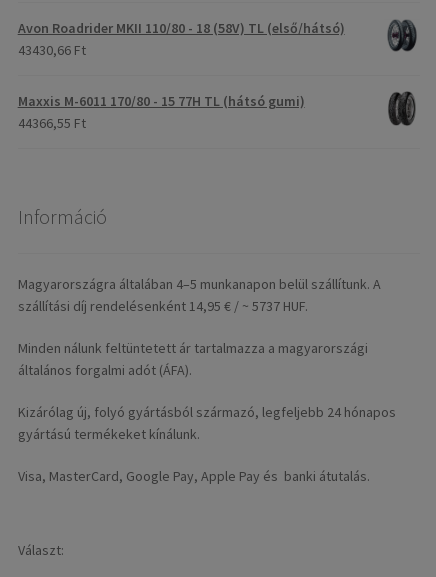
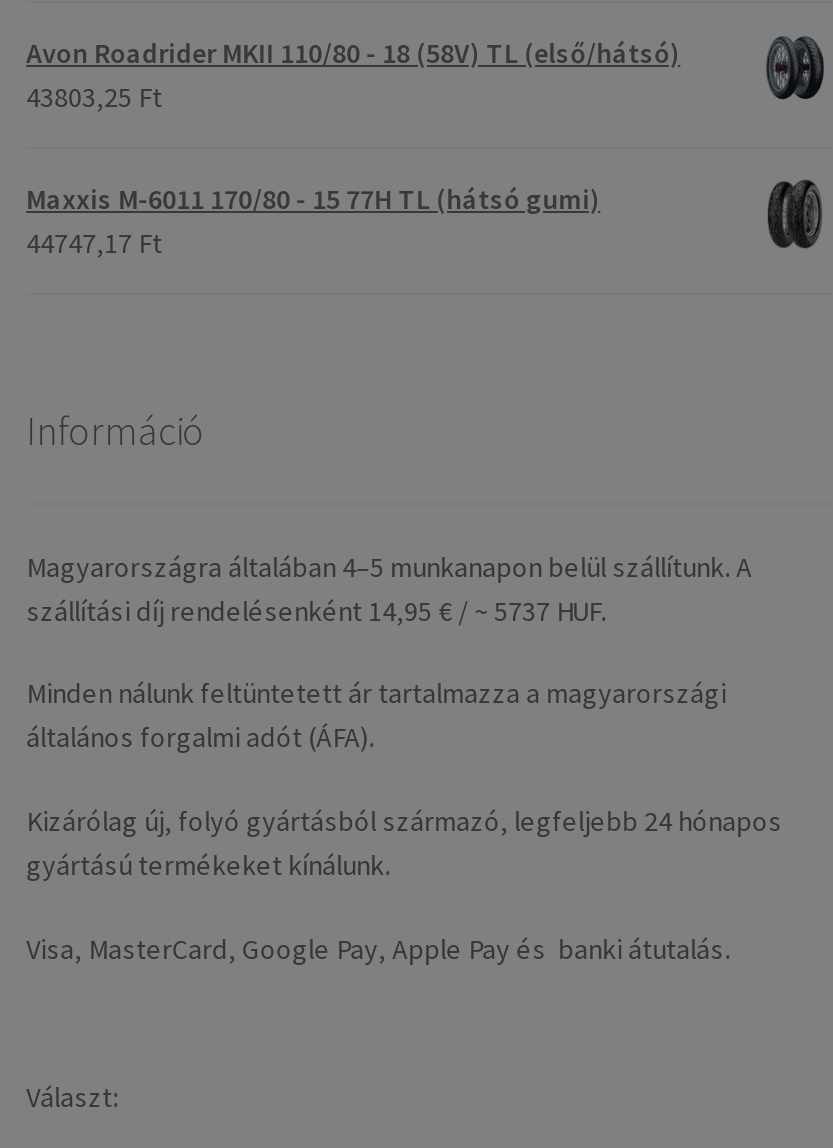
[18,41,86,59] 43430,66 Ft -> [26,79,162,115] 43803,25 Ft
[18,114,86,132] 44366,55 Ft -> [26,225,162,261] 44747,17 Ft

